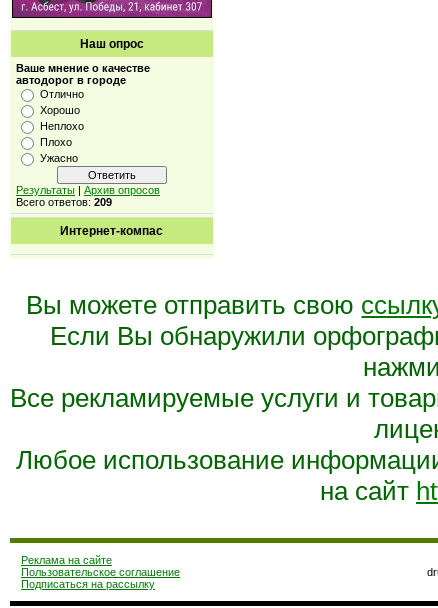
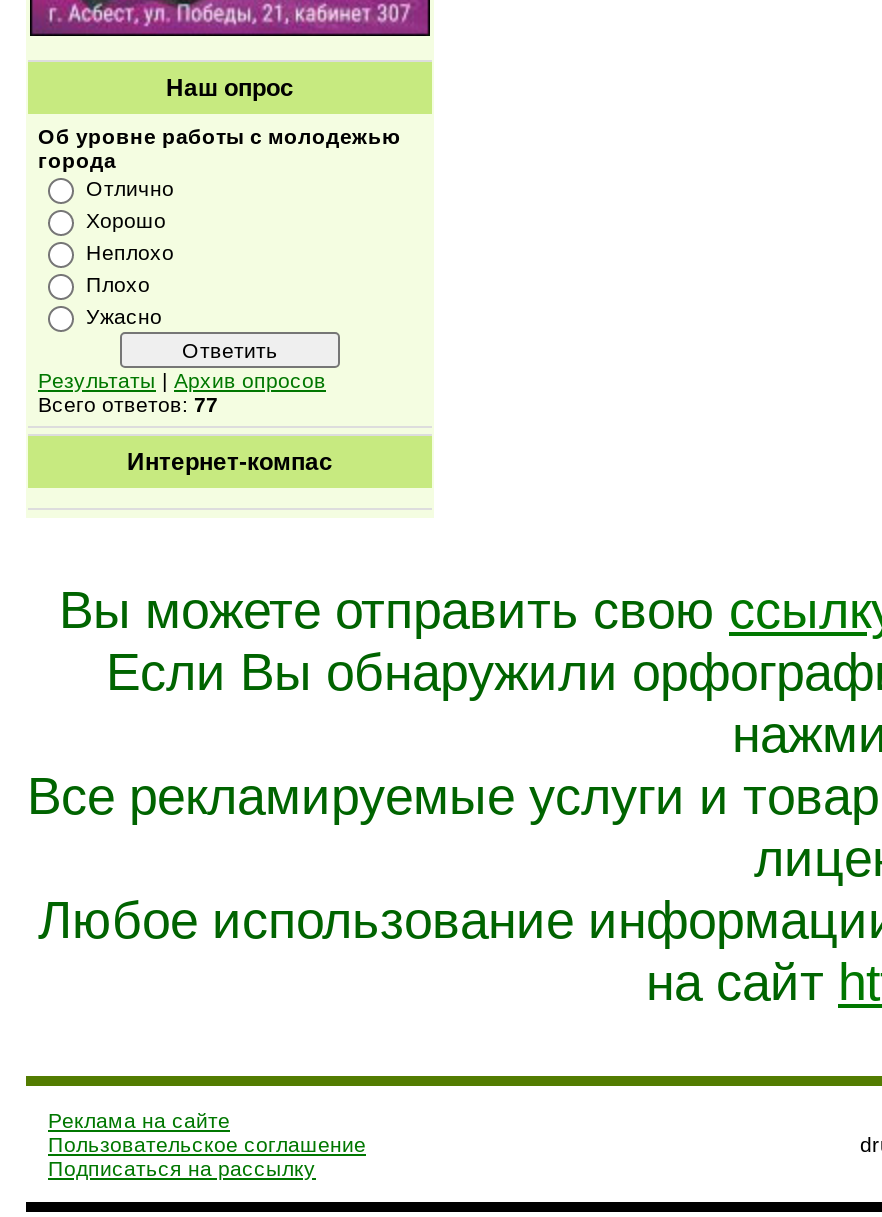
[16,62,150,86] Ваше мнение о качестве | автодорог в городе -> [38,124,400,172] Об уровне работы с молодежью | города
[16,196,112,208] Всего ответов:209 -> [38,392,218,416] Всего ответов:77

